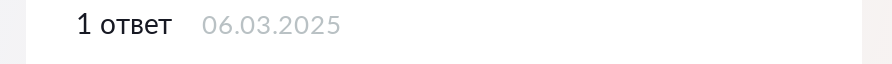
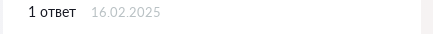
[76,6,342,40] 1 ответ 06.03.2025 -> [28,3,161,20] 1 ответ 16.02.2025

